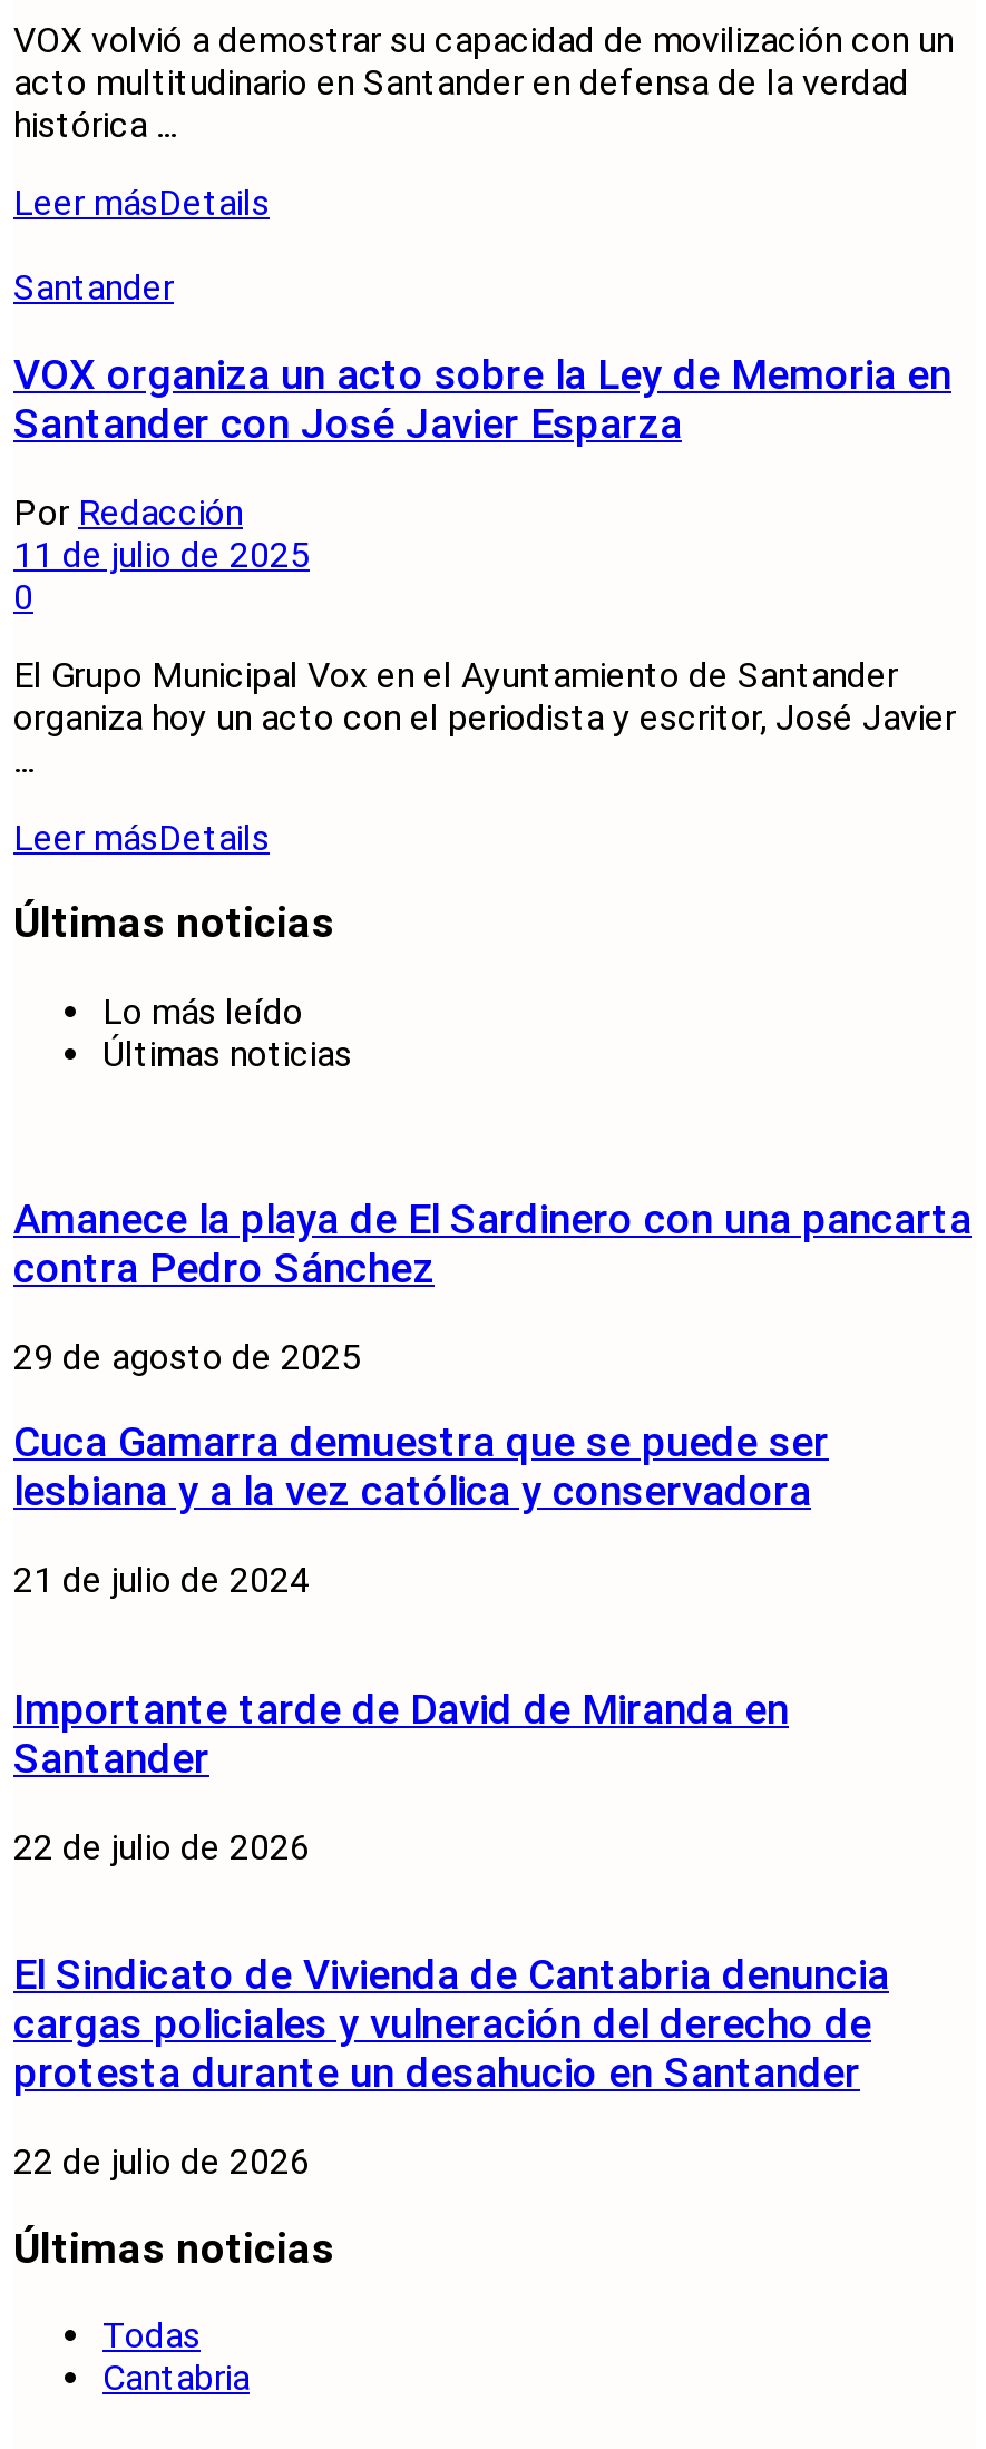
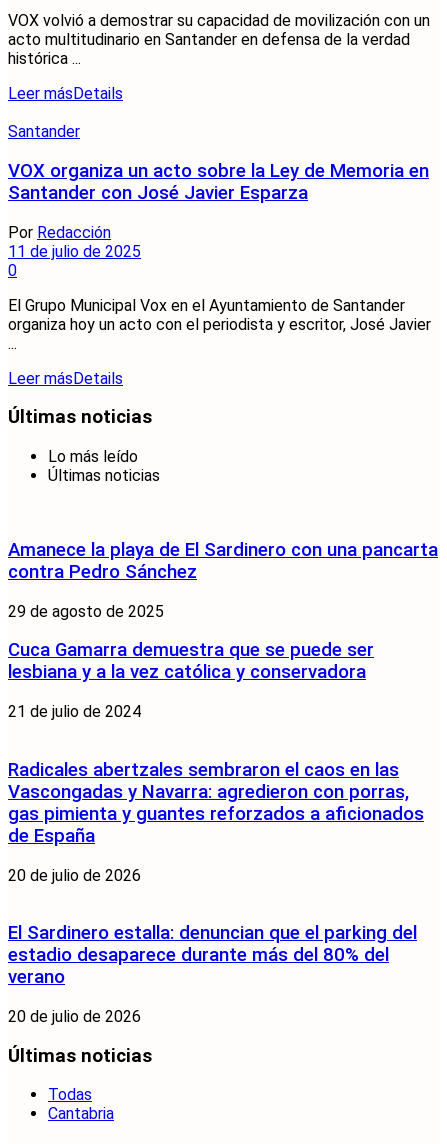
[13,1685,789,1783] Importante tarde de David de Miranda en | Santander -> [8,759,424,847] Radicales abertzales sembraron el caos en las | Vascongadas y Navarra: agredieron con porras, | gas pimienta y guantes reforzados a aficionados | de España
[13,1825,310,1867] 22 de julio de 2026 -> [8,865,141,884] 20 de julio de 2026
[13,1951,889,2098] El Sindicato de Vivienda de Cantabria denuncia | cargas policiales y vulneración del derecho de | protesta durante un desahucio en Santander -> [8,922,417,988] El Sardinero estalla: denuncian que el parking del | estadio desaparece durante más del 80% del | verano
[13,2140,310,2182] 22 de julio de 2026 -> [8,1007,141,1026] 20 de julio de 2026

